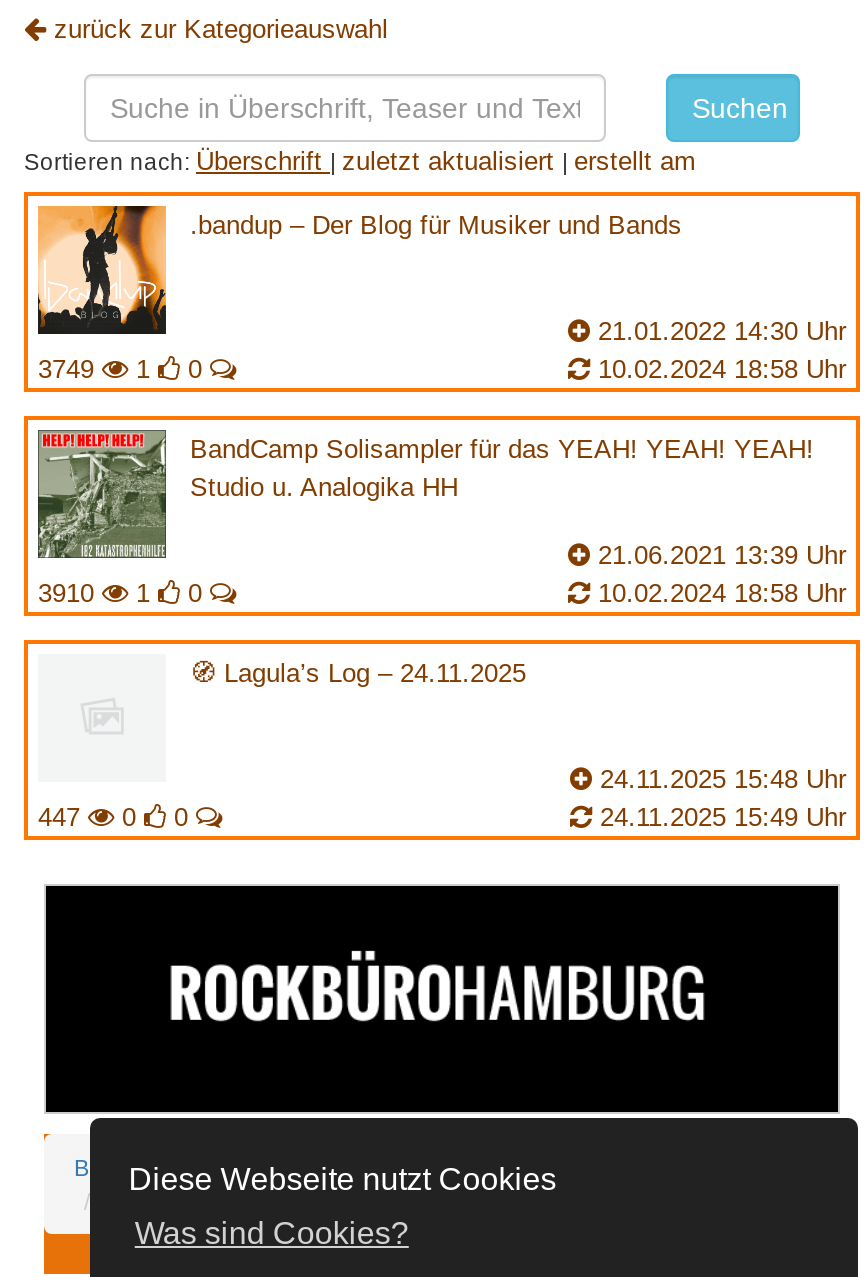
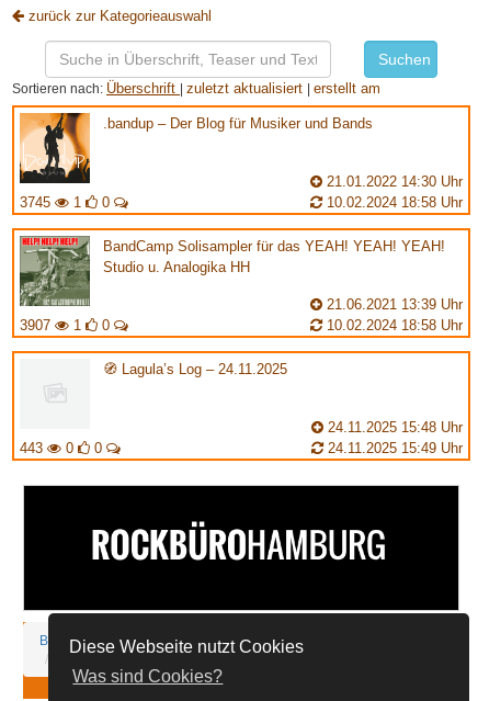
[38,354,210,384] 3749 1 0 -> [20,194,114,211] 3745 1 0
[38,578,210,608] 3910 1 0 -> [20,317,114,333] 3907 1 0
[38,802,196,832] 447 0 0 -> [20,440,106,456] 443 0 0

